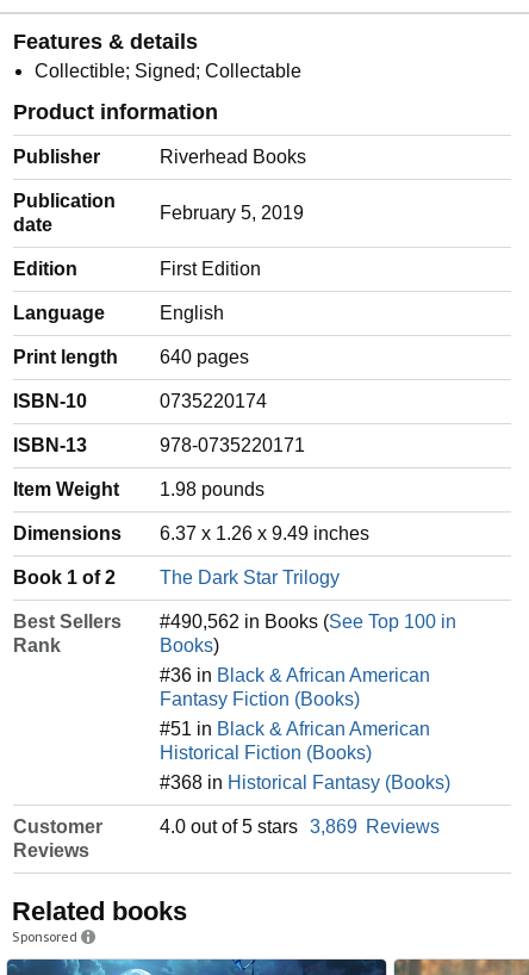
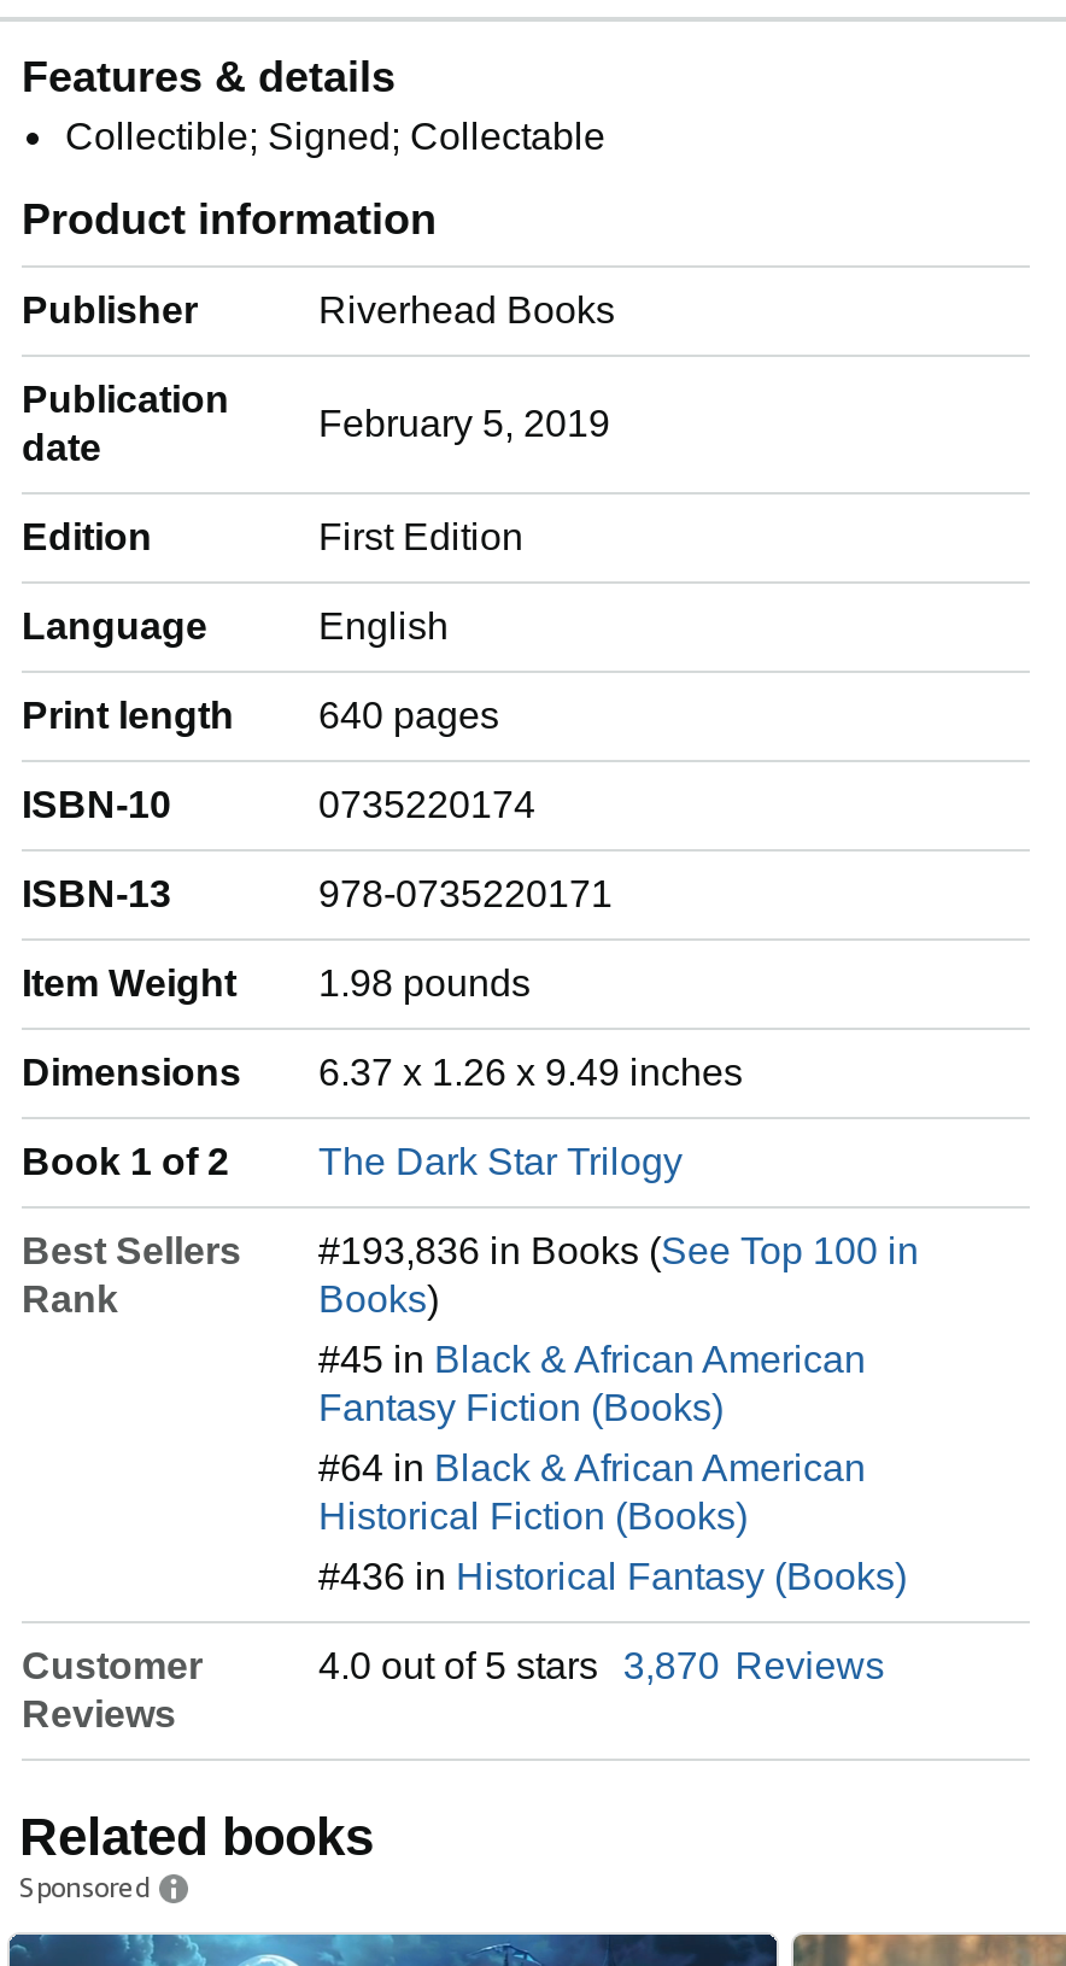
[160,611,456,632] #490,562 in Books (See Top 100 in -> [318,1230,919,1271] #193,836 in Books (See Top 100 in
[160,665,430,685] #36 in Black & African American -> [318,1339,866,1380] #45 in Black & African American
[160,719,430,739] #51 in Black & African American -> [318,1447,866,1488] #64 in Black & African American
[160,772,450,793] #368 in Historical Fantasy (Books) -> [318,1556,907,1597] #436 in Historical Fantasy (Books)
[160,816,439,837] 4.0 out of 5 stars 3,869 Reviews -> [318,1645,885,1686] 4.0 out of 5 stars 3,870 Reviews

